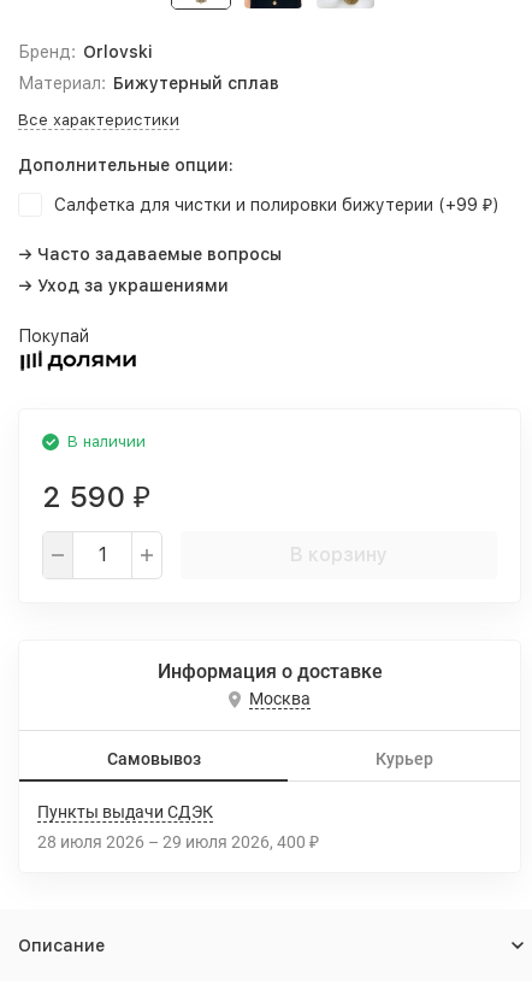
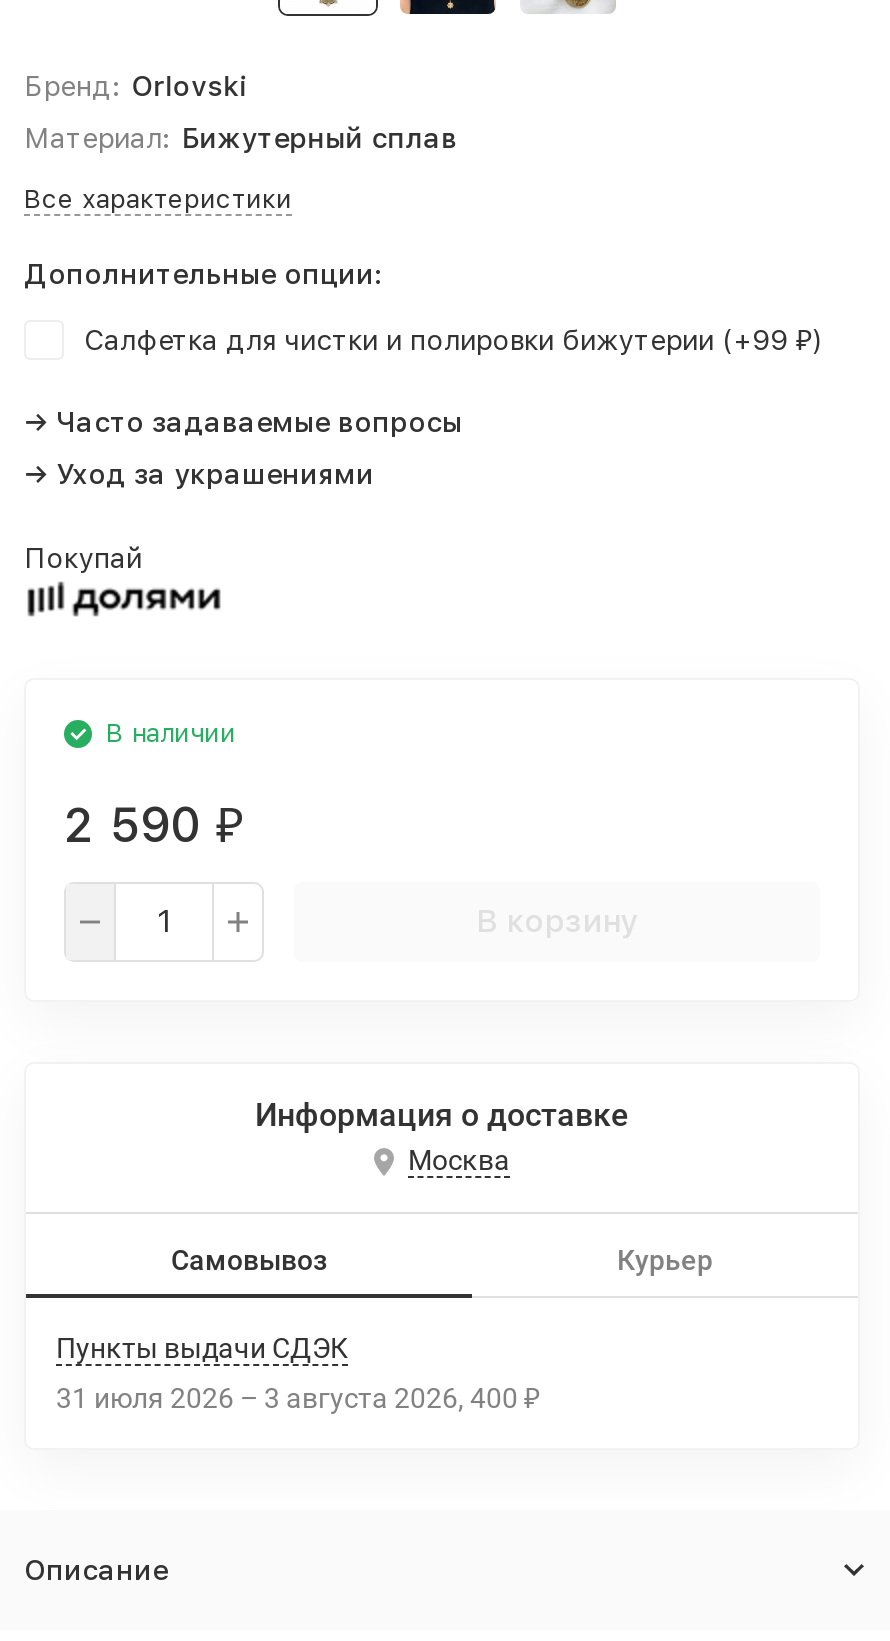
[37,832,319,852] 28 июля 2026 – 29 июля 2026 400 ₽ -> [56,1382,540,1414] 31 июля 2026 – 3 августа 2026 400 ₽

